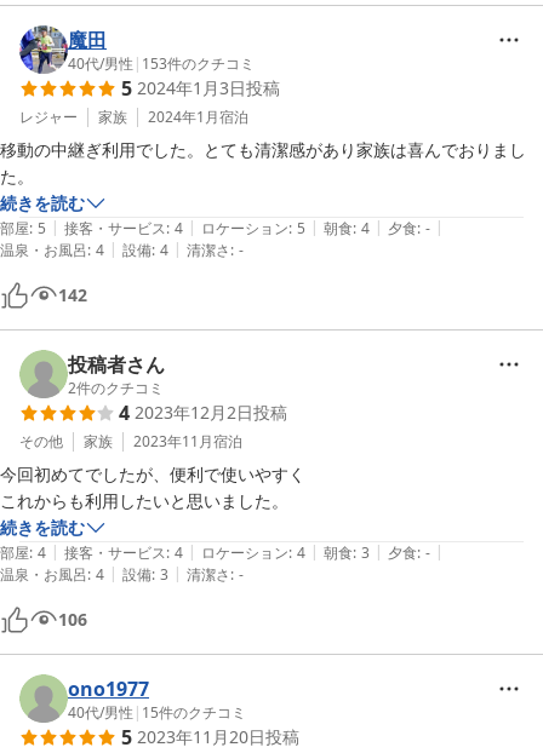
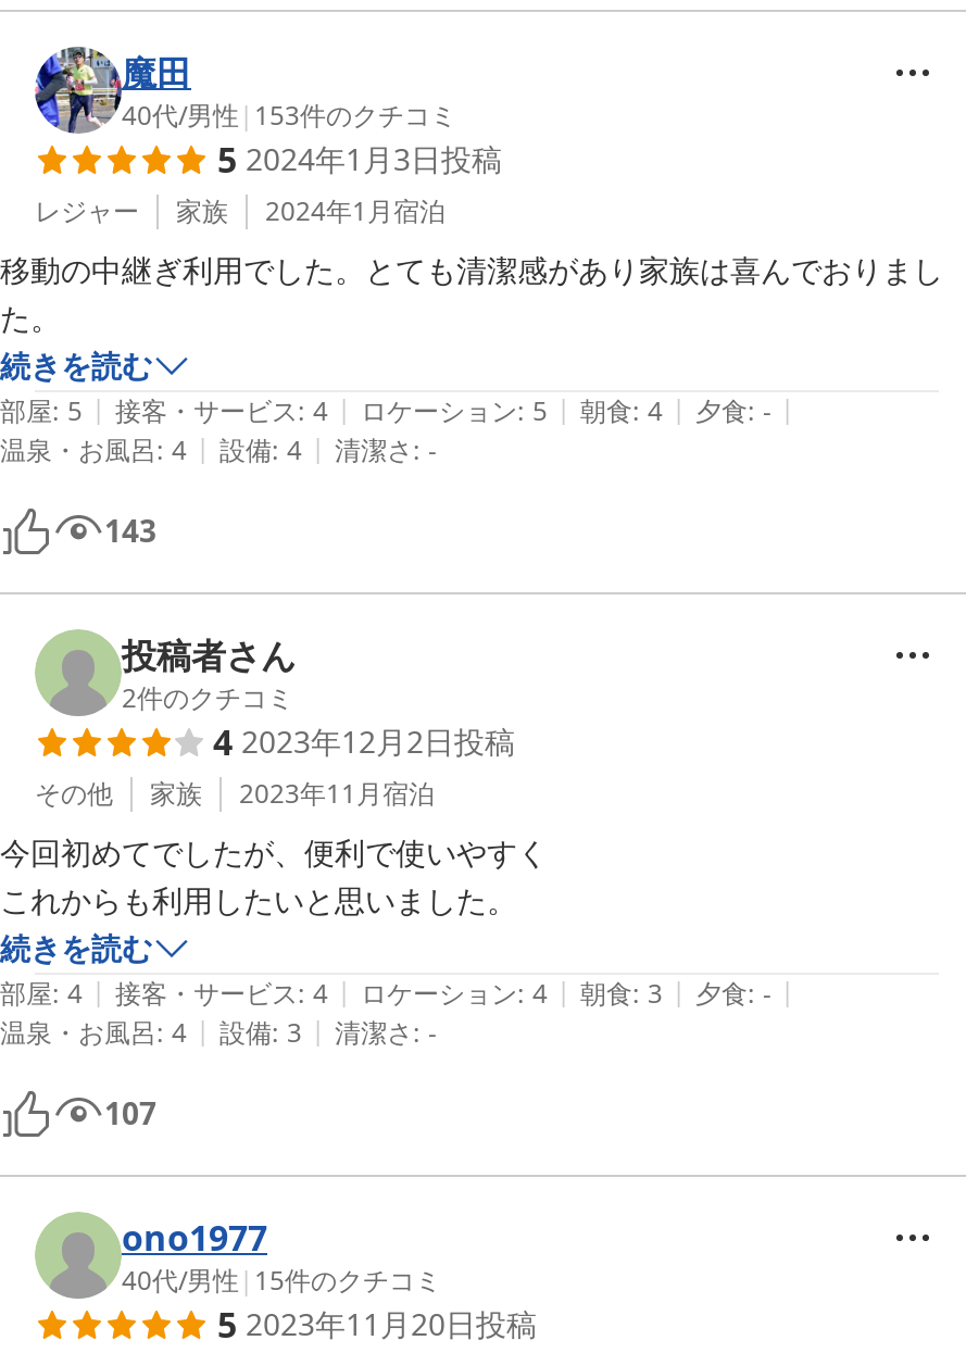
[58,283,87,306] 142 -> [104,510,156,551] 143
[58,608,87,631] 106 -> [104,1092,156,1133] 107

